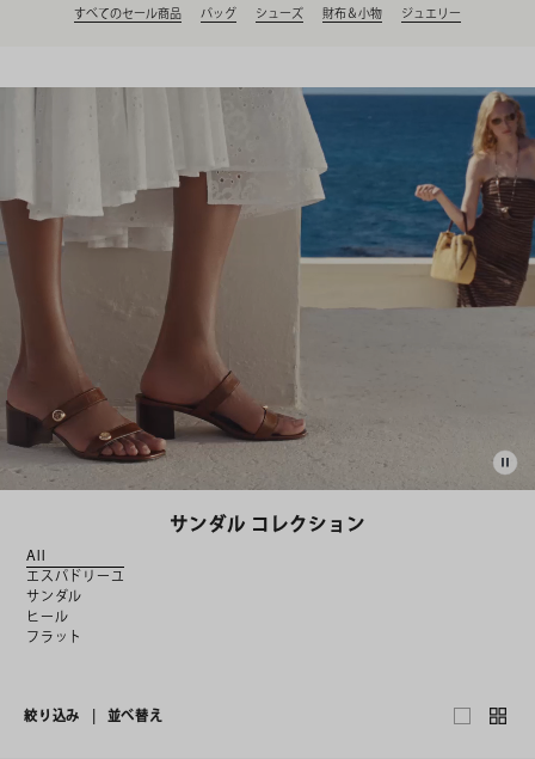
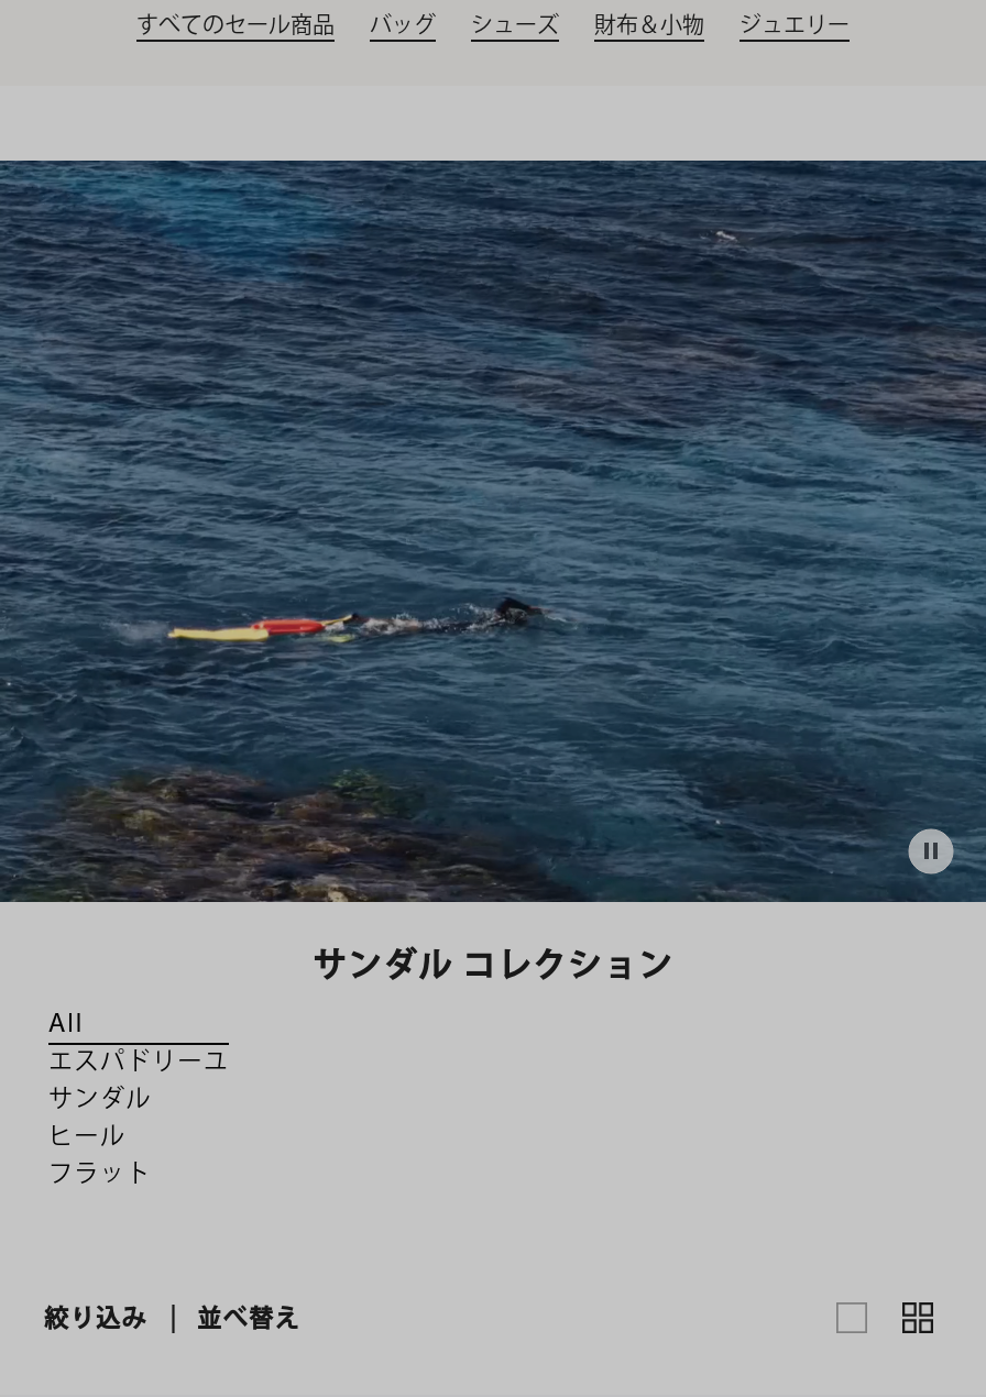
[4,86,531,490] [image] -> [7,158,979,902] [image]

